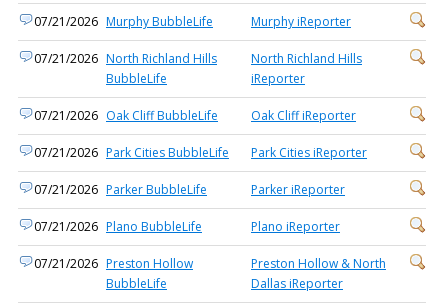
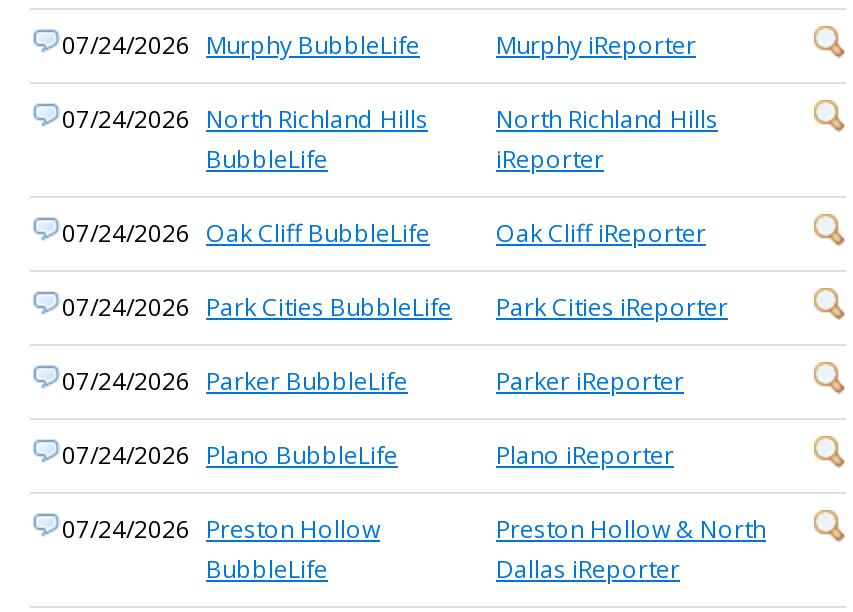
[34,13,213,30] 07/21/2026 Murphy BubbleLife -> [62,28,420,62] 07/24/2026 Murphy BubbleLife
[34,50,217,67] 07/21/2026 North Richland Hills -> [62,102,428,136] 07/24/2026 North Richland Hills
[34,107,218,124] 07/21/2026 Oak Cliff BubbleLife -> [62,216,430,250] 07/24/2026 Oak Cliff BubbleLife
[34,144,229,161] 07/21/2026 Park Cities BubbleLife -> [62,290,452,324] 07/24/2026 Park Cities BubbleLife
[34,181,207,198] 07/21/2026 Parker BubbleLife -> [62,364,408,398] 07/24/2026 Parker BubbleLife
[34,218,202,235] 07/21/2026 Plano BubbleLife -> [62,438,398,472] 07/24/2026 Plano BubbleLife
[34,255,193,272] 07/21/2026 Preston Hollow -> [62,512,380,546] 07/24/2026 Preston Hollow

